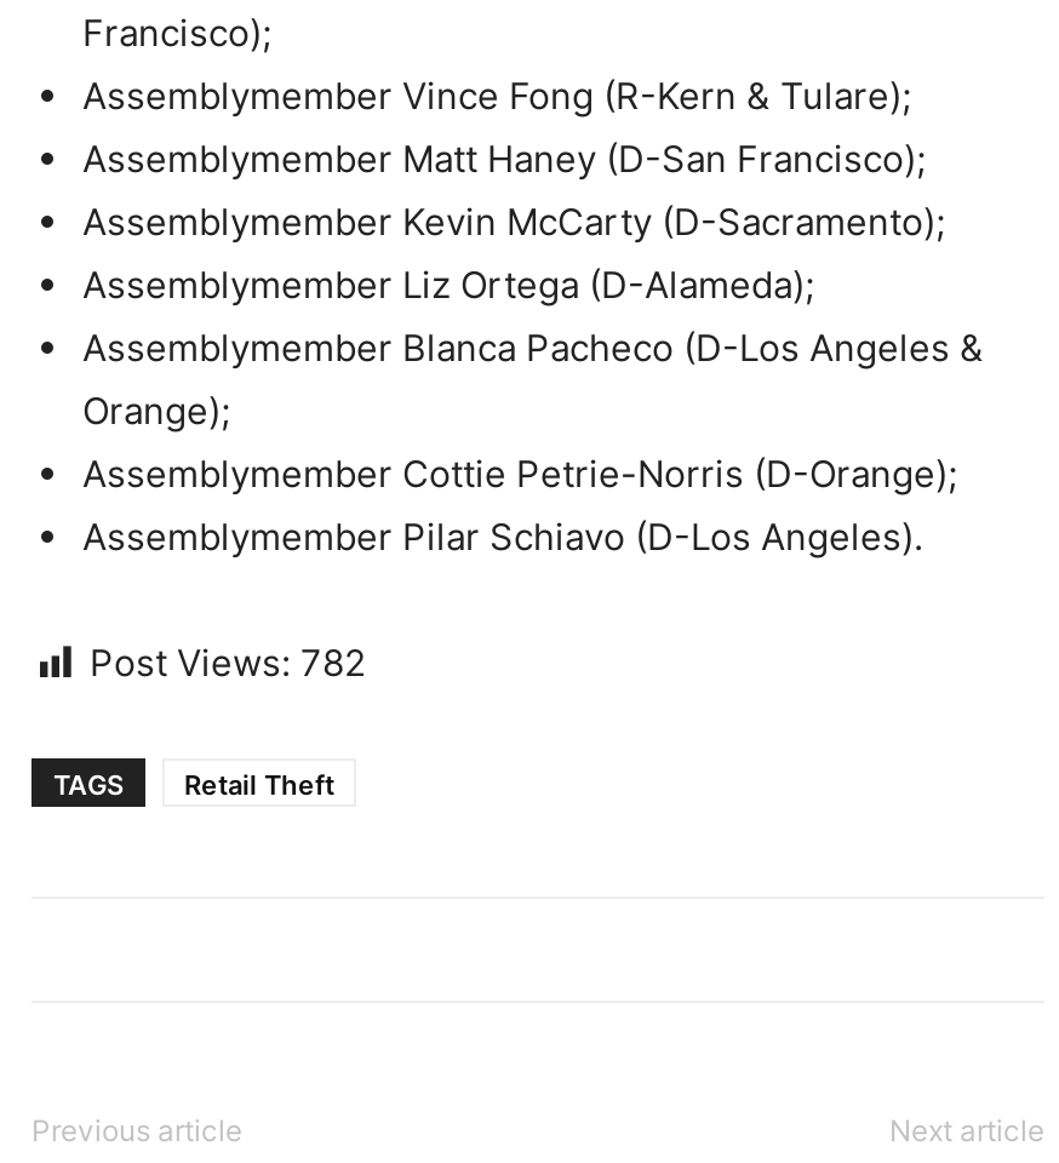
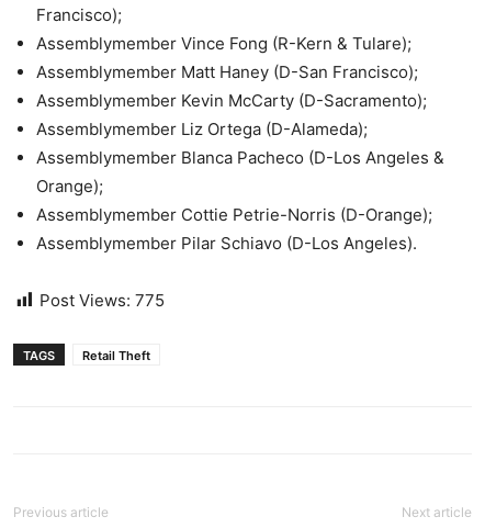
[90,640,366,686] Post Views: 782 -> [40,290,165,311] Post Views: 775

